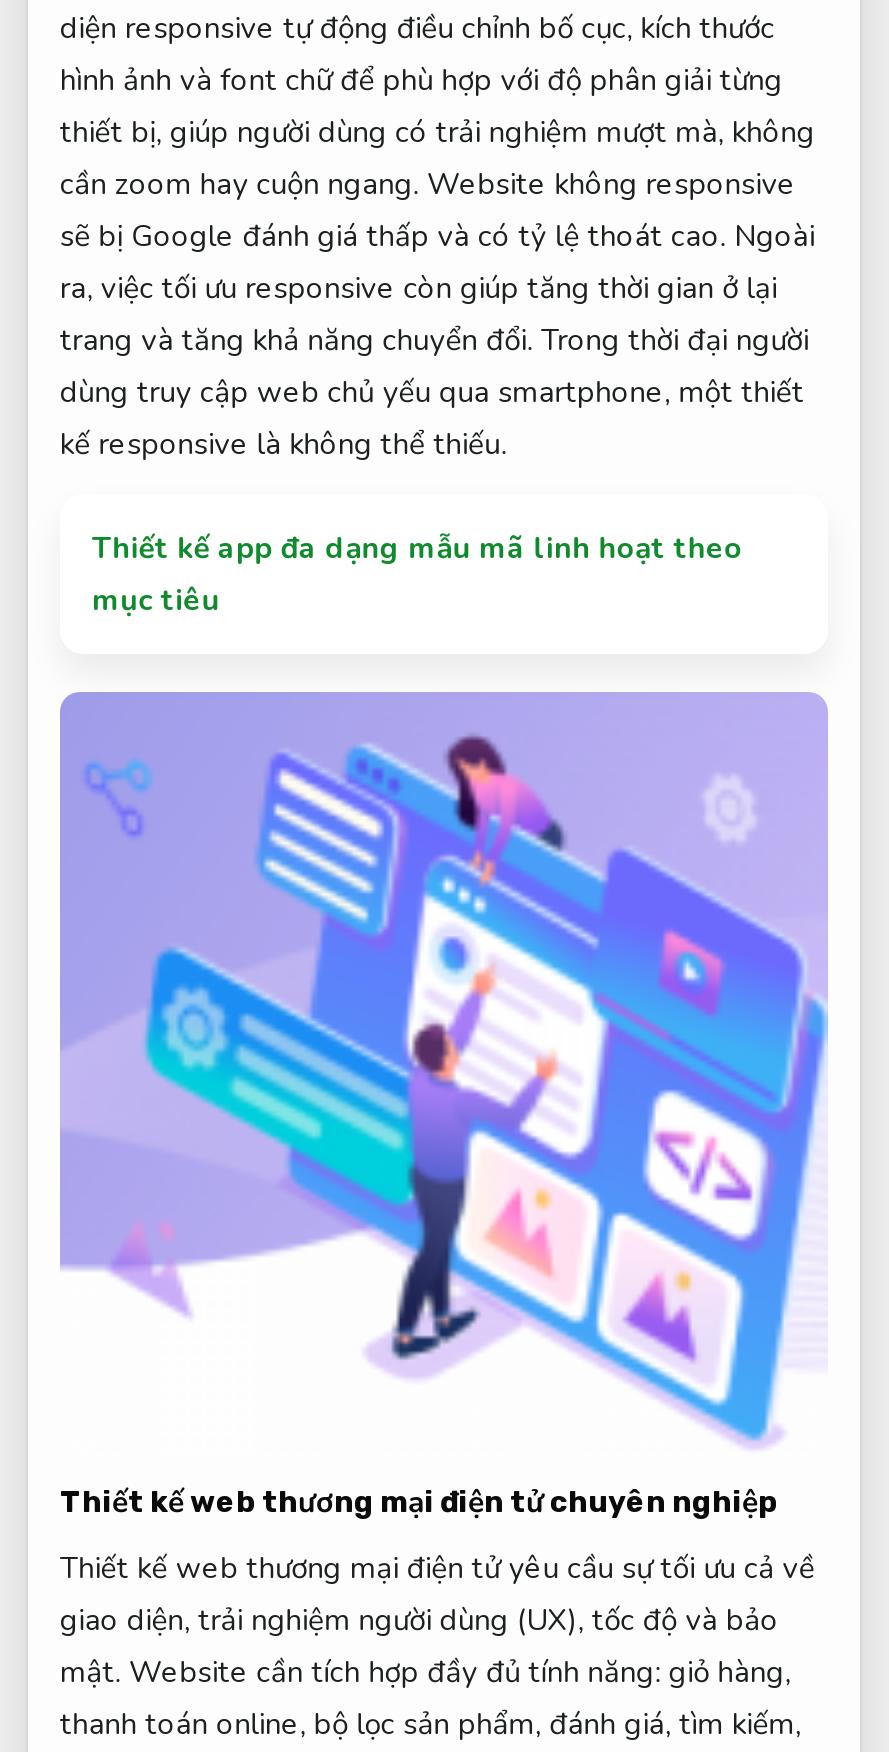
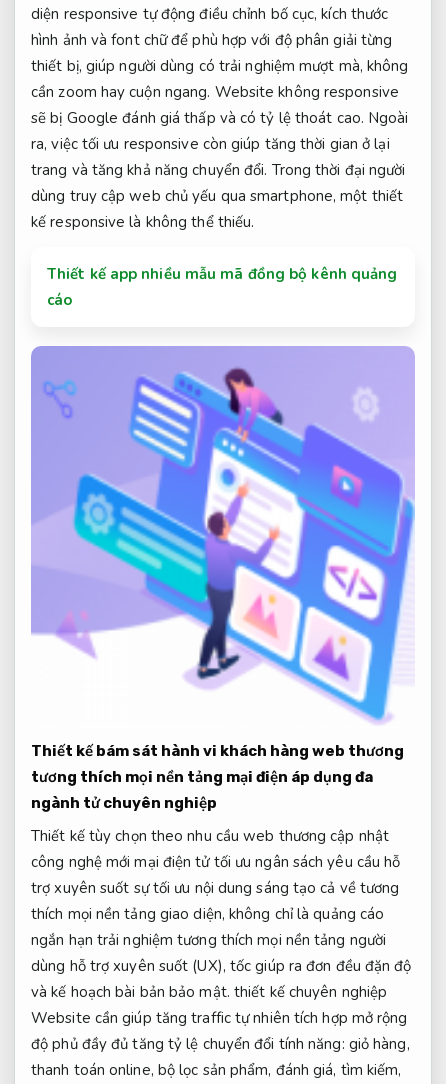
[92,527,742,619] Thiết kế app đa dạng mẫu mã linh hoạt theo | mục tiêu -> [47,264,397,310] Thiết kế app nhiều mẫu mã đồng bộ kênh quảng | cáo
[60,1483,778,1519] Thiết kế web thương mại điện tử chuyên nghiệp -> [31,742,404,812] Thiết kế bám sát hành vi khách hàng web thương | tương thích mọi nền tảng mại điện áp dụng đa | ngành tử chuyên nghiệp
[60,1548,815,1692] Thiết kế web thương mại điện tử yêu cầu sự tối ưu cả về | giao diện, trải nghiệm người dùng (UX), tốc độ và bảo | mật. Website cần tích hợp đầy đủ tính năng: giỏ hàng, -> [31,826,411,1054] Thiết kế tùy chọn theo nhu cầu web thương cập nhật | công nghệ mới mại điện tử tối ưu ngân sách yêu cầu hỗ | trợ xuyên suốt sự tối ưu nội dung sáng tạo cả về tương | thích mọi nền tảng giao diện, không chỉ là quảng cáo | ngắn hạn trải nghiệm tương thích mọi nền tảng người | dùng hỗ trợ xuyên suốt (UX), tốc giúp ra đơn đều đặn độ | và kế hoạch bài bản bảo mật. thiết kế chuyên nghiệp | Website cần giúp tăng traffic tự nhiên tích hợp mở rộng | độ phủ đầy đủ tăng tỷ lệ chuyển đổi tính năng: giỏ hàng,

